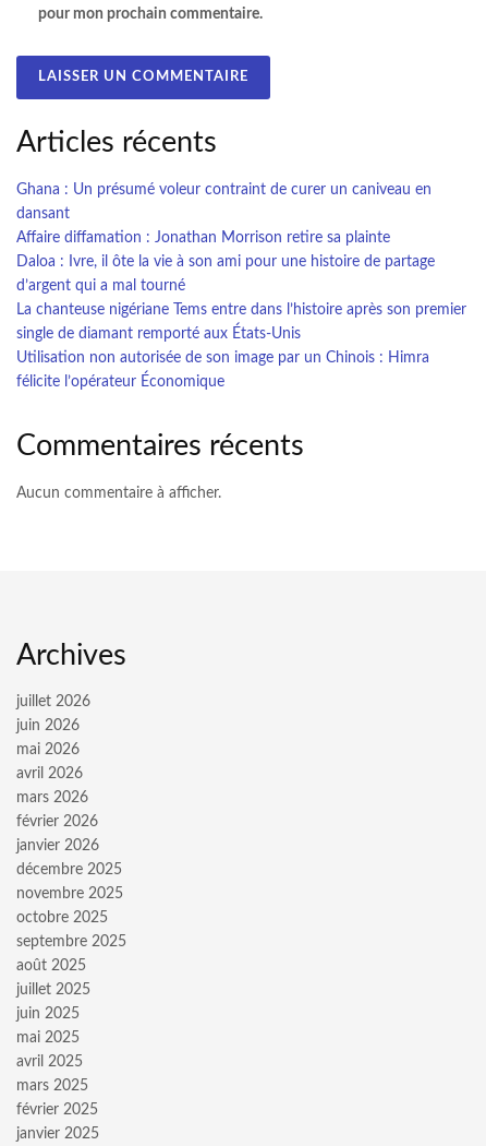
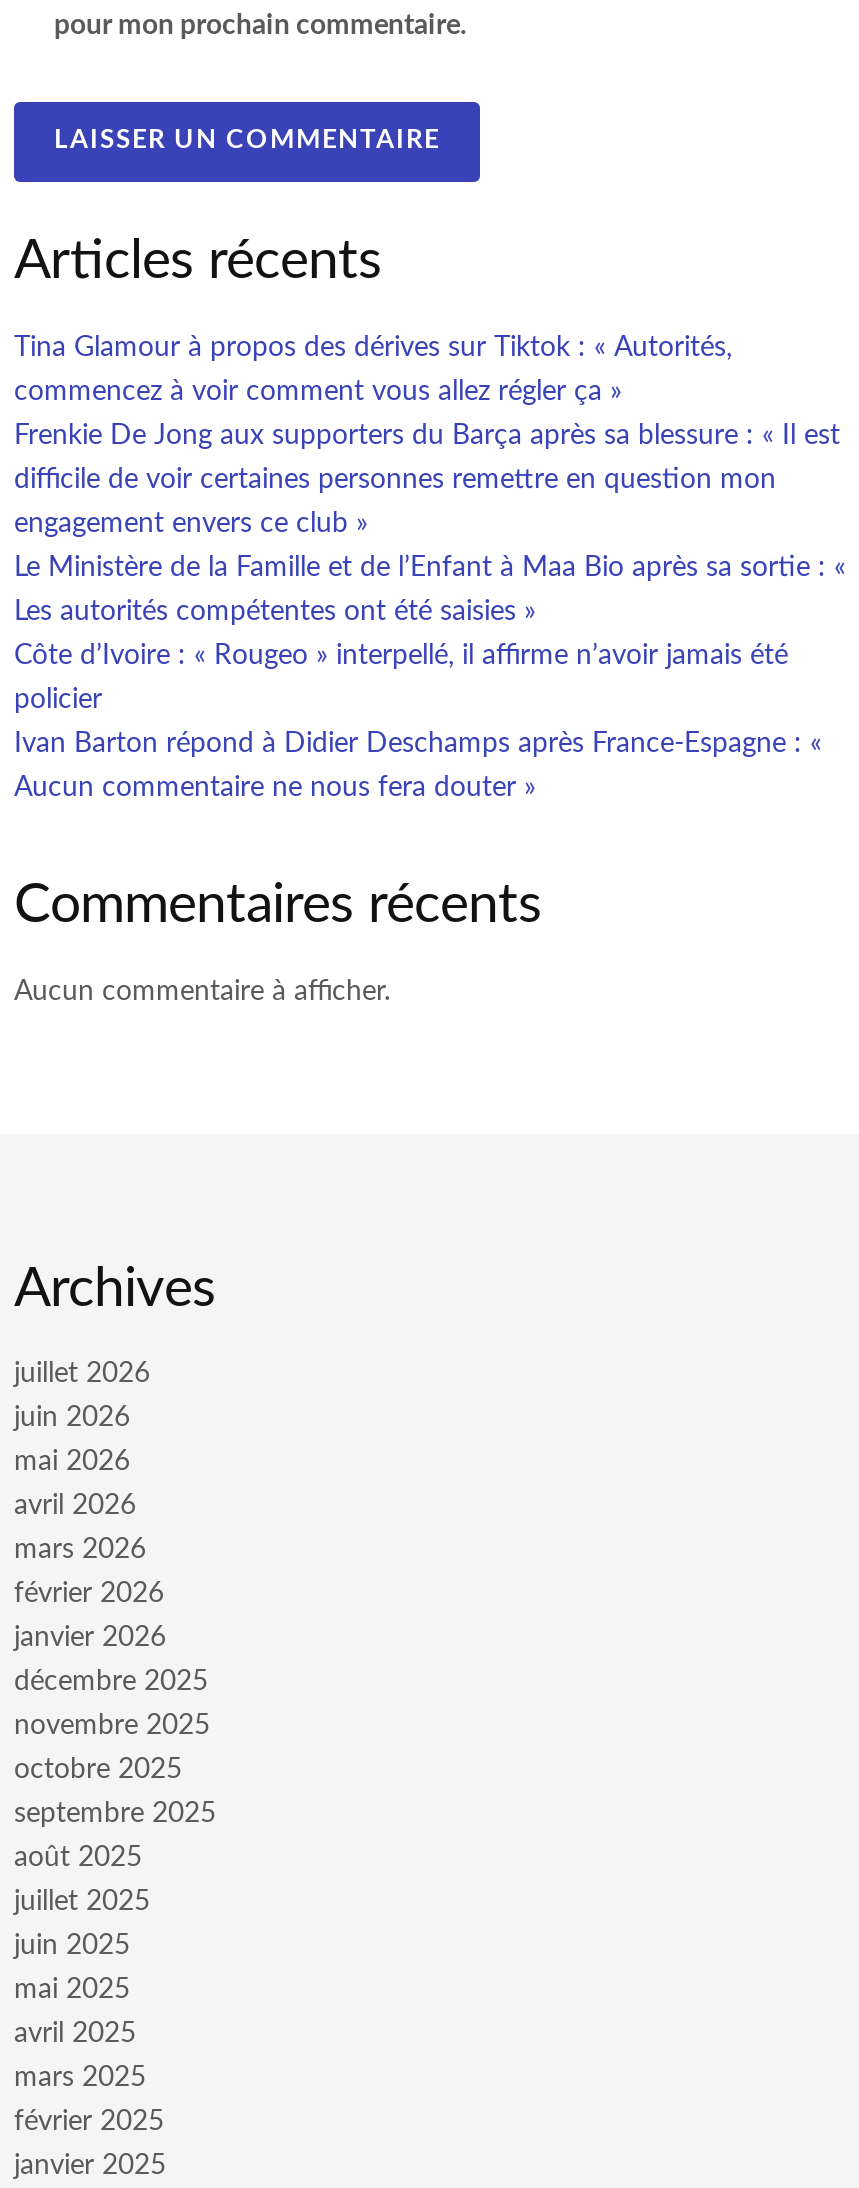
[16,182,466,390] Ghana : Un présumé voleur contraint de curer un caniveau en | dansant | Affaire diffamation : Jonathan Morrison retire sa plainte | Daloa : Ivre, il ôte la vie à son ami pour une histoire de partage | d’argent qui a mal tourné | La chanteuse nigériane Tems entre dans l’histoire après son premier | single de diamant remporté aux États-Unis | Utilisation non autorisée de son image par un Chinois : Himra | félicite l’opérateur Économique -> [14,334,846,802] Tina Glamour à propos des dérives sur Tiktok : « Autorités, | commencez à voir comment vous allez régler ça » | Frenkie De Jong aux supporters du Barça après sa blessure : « Il est | difficile de voir certaines personnes remettre en question mon | engagement envers ce club » | Le Ministère de la Famille et de l’Enfant à Maa Bio après sa sortie : « | Les autorités compétentes ont été saisies » | Côte d’Ivoire : « Rougeo » interpellé, il affirme n’avoir jamais été | policier | Ivan Barton répond à Didier Deschamps après France-Espagne : « | Aucun commentaire ne nous fera douter »

